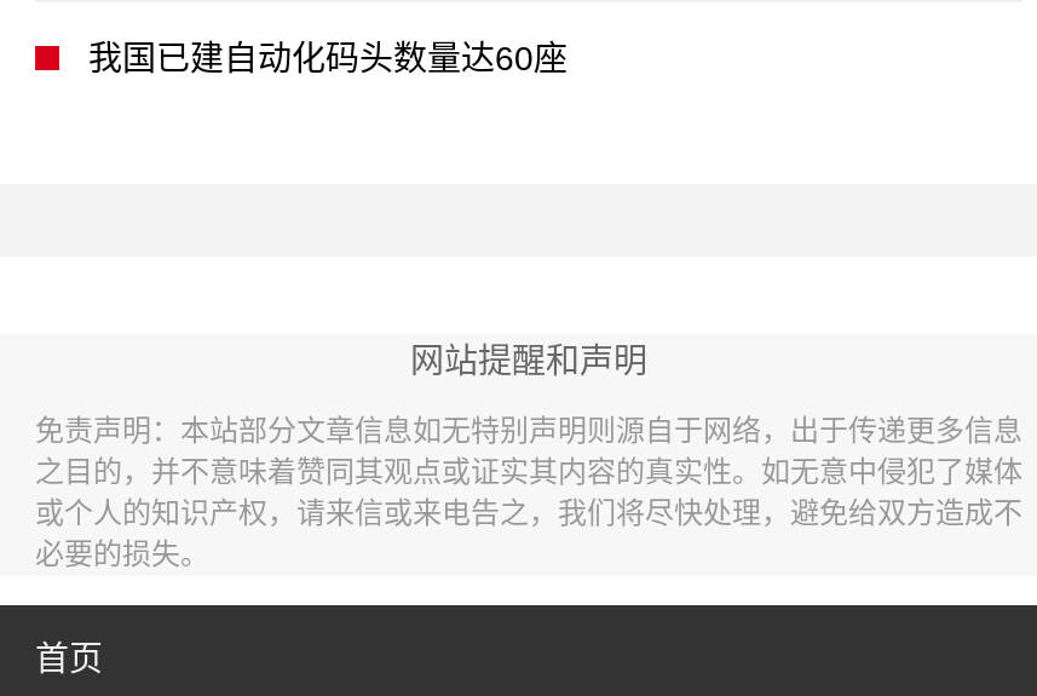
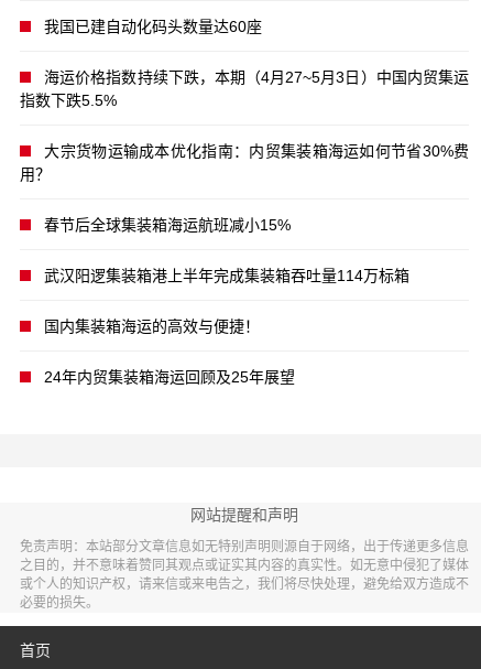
none -> [20,68,469,386] 海运价格指数持续下跌，本期（4月27~5月3日）中国内贸集运 | 指数下跌5.5% | 大宗货物运输成本优化指南：内贸集装箱海运如何节省30%费 | 用？ | 春节后全球集装箱海运航班减小15% | 武汉阳逻集装箱港上半年完成集装箱吞吐量114万标箱 | 国内集装箱海运的高效与便捷！ | 24年内贸集装箱海运回顾及25年展望

